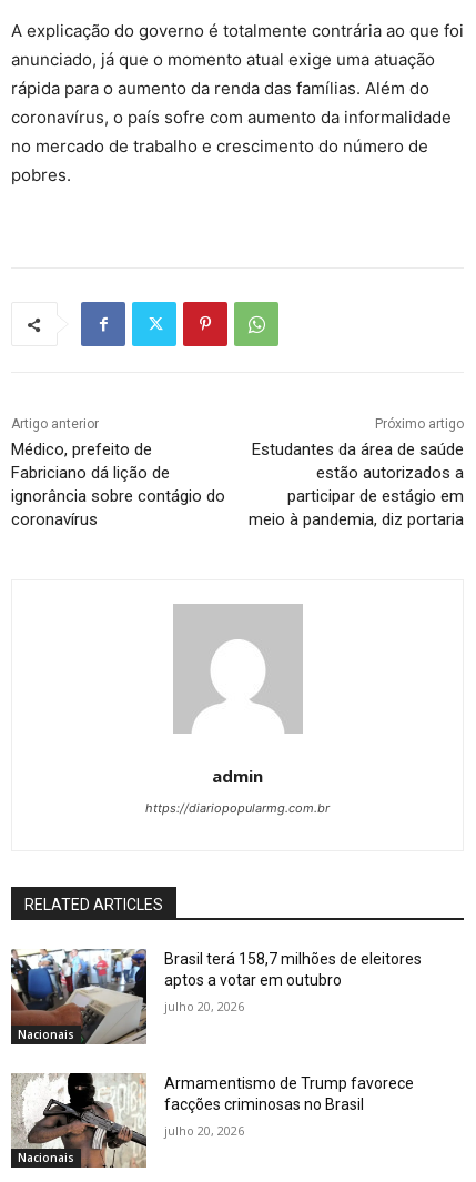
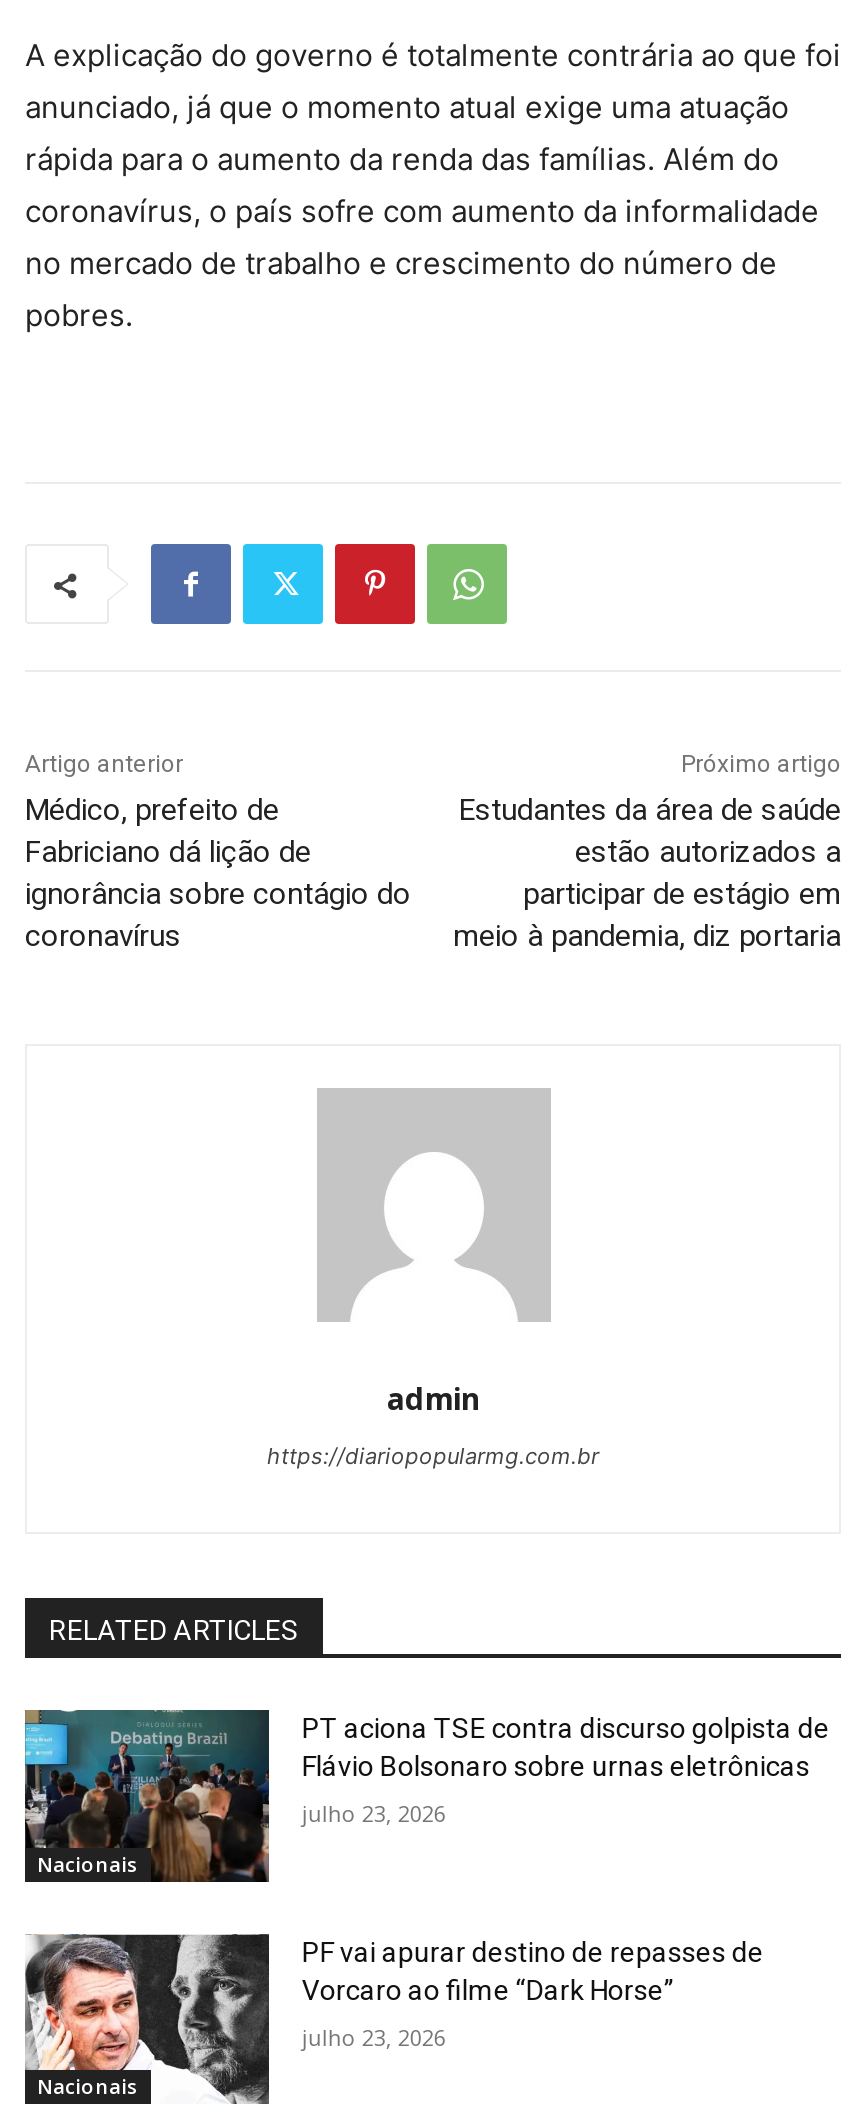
[10,948,422,1045] [image] | Brasil terá 158,7 milhões de eleitores | aptos a votar em outubro -> [23,1708,830,1882] [image] | PT aciona TSE contra discurso golpista de | Flávio Bolsonaro sobre urnas eletrônicas
[165,998,245,1014] julho 20, 2026 -> [302,1798,446,1828] julho 23, 2026
[11,1072,414,1169] [image] | Armamentismo de Trump favorece | facções criminosas no Brasil -> [25,1932,764,2104] [image] | PF vai apurar destino de repasses de | Vorcaro ao filme “Dark Horse”
[165,1122,245,1138] julho 20, 2026 -> [302,2021,446,2051] julho 23, 2026

